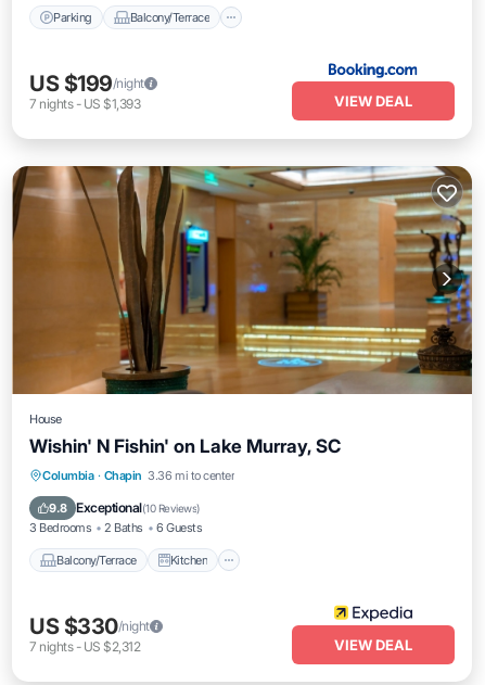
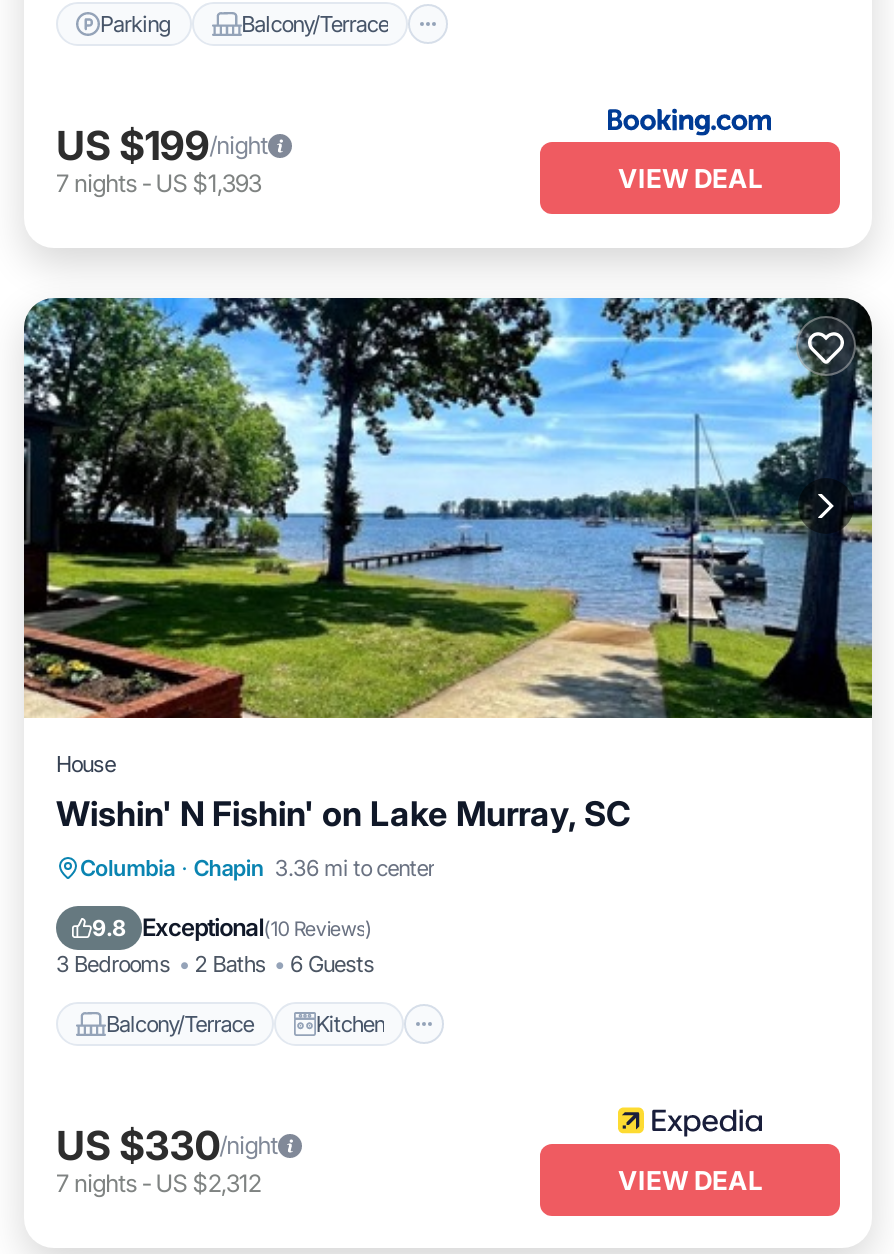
[11,165,473,395] [image] -> [22,296,874,720] [image]

